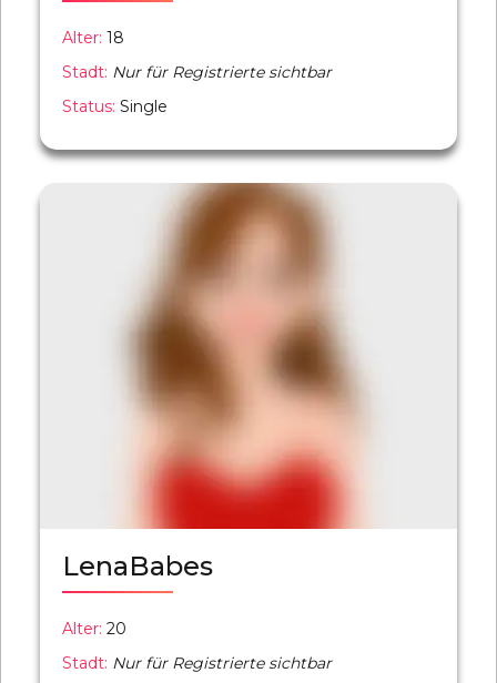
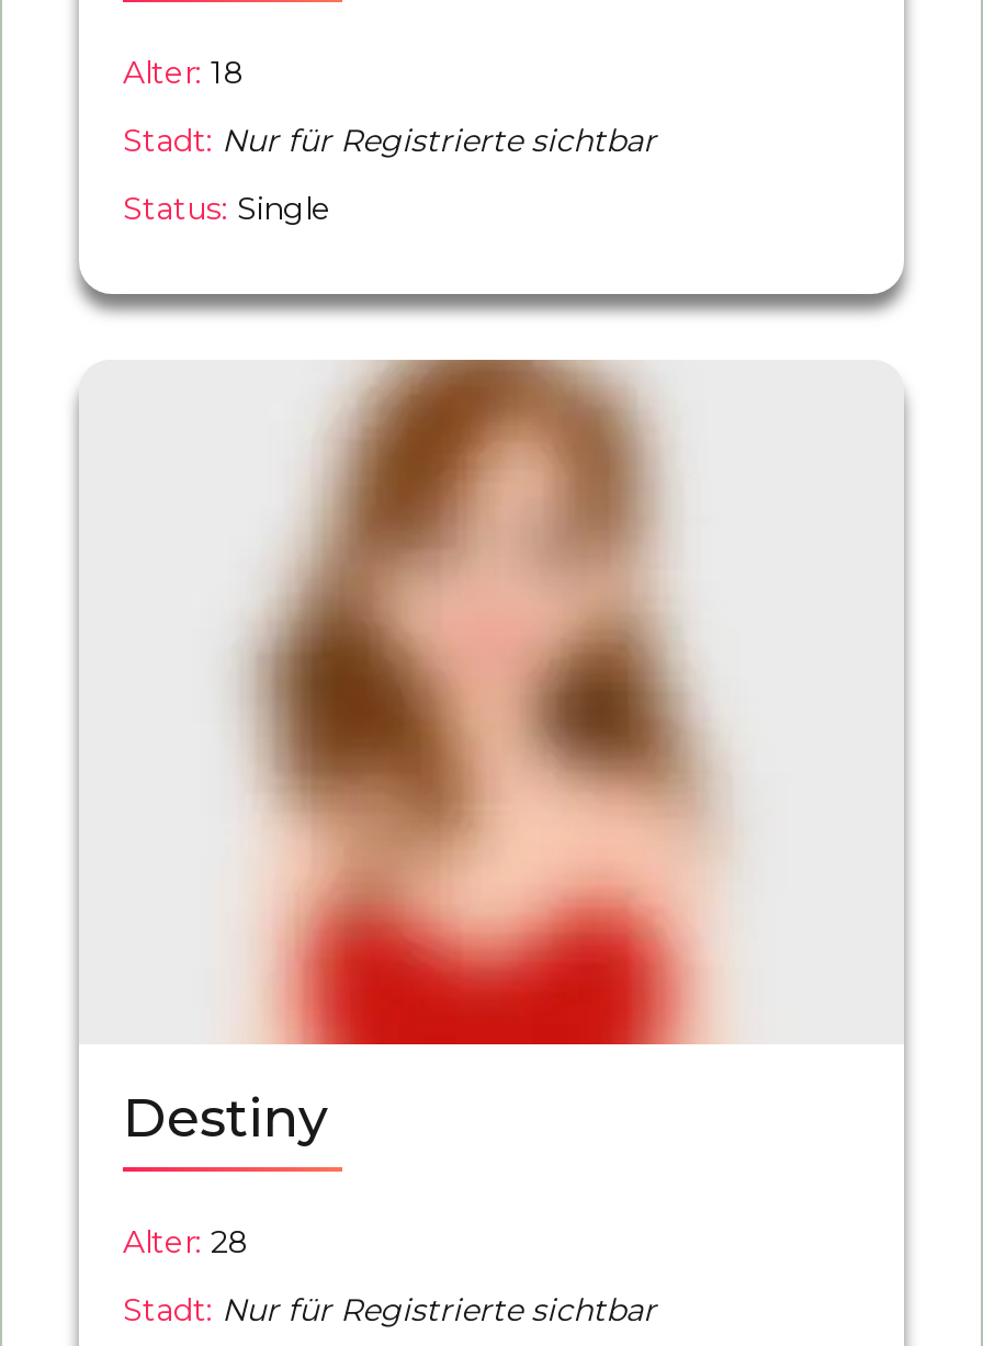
[62,550,213,582] LenaBabes -> [123,1086,327,1150] Destiny
[62,619,126,639] Alter: 20 -> [123,1222,250,1262] Alter: 28

